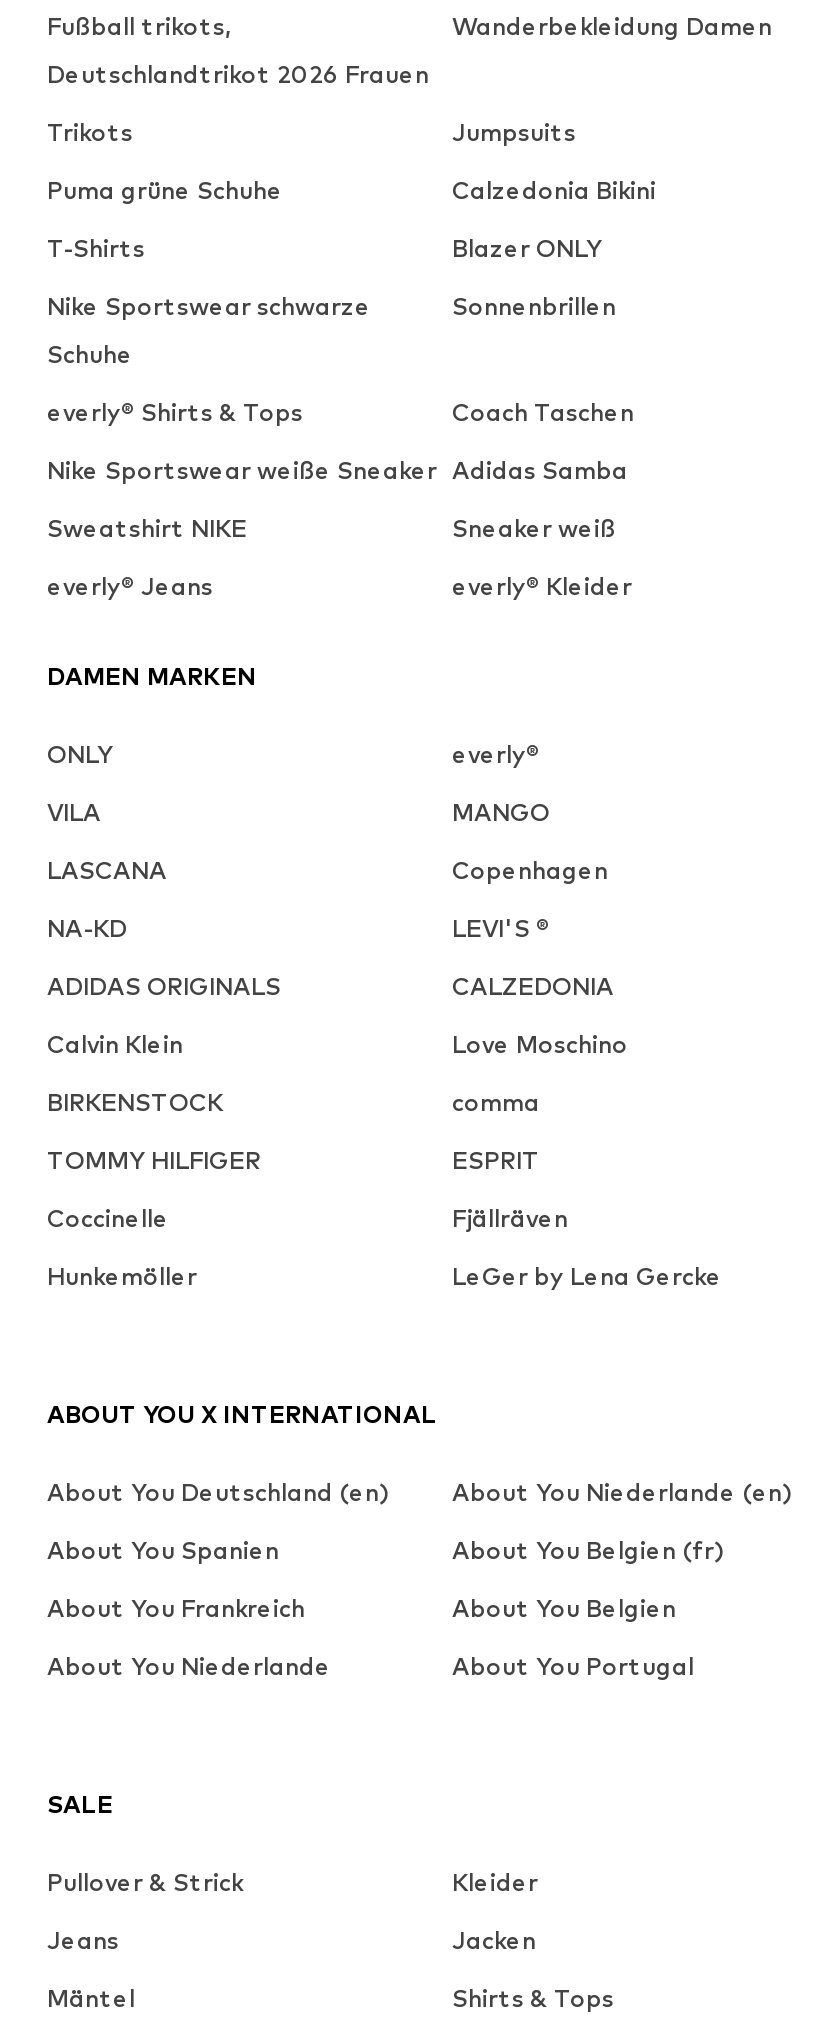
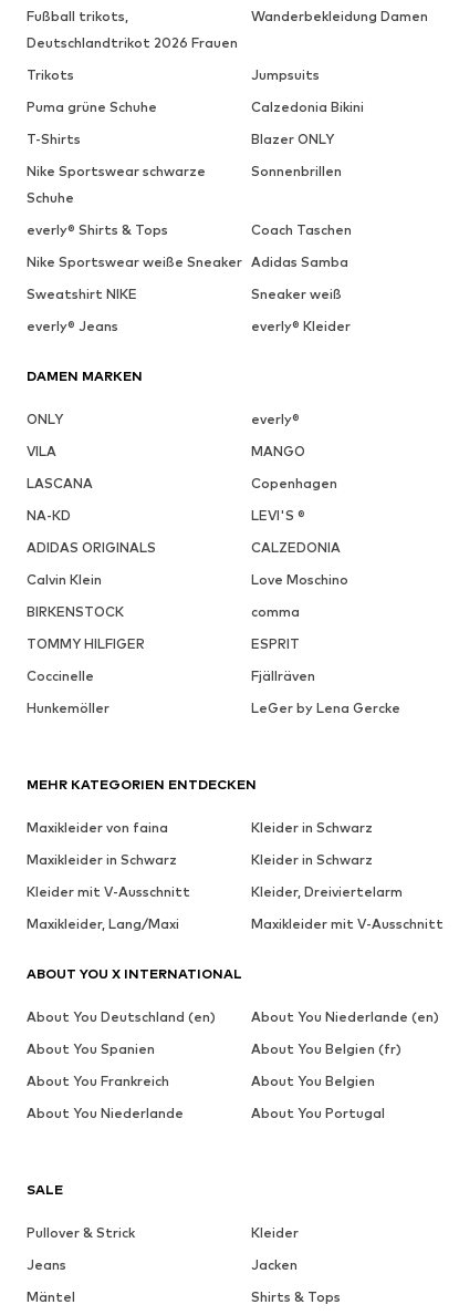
none -> [27,776,443,932] MEHR KATEGORIEN ENTDECKEN | Maxikleider von faina | Kleider in Schwarz | Maxikleider in Schwarz | Kleider in Schwarz | Kleider mit V-Ausschnitt | Kleider, Dreiviertelarm | Maxikleider, Lang/Maxi | Maxikleider mit V-Ausschnitt

